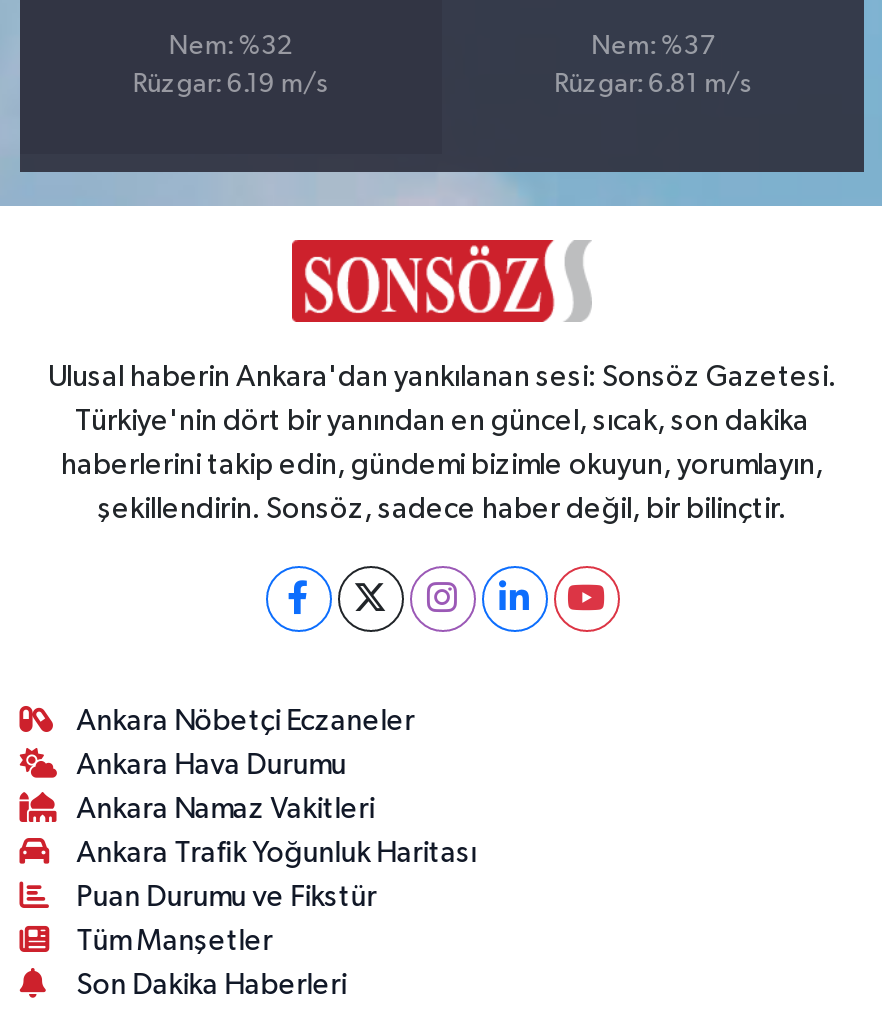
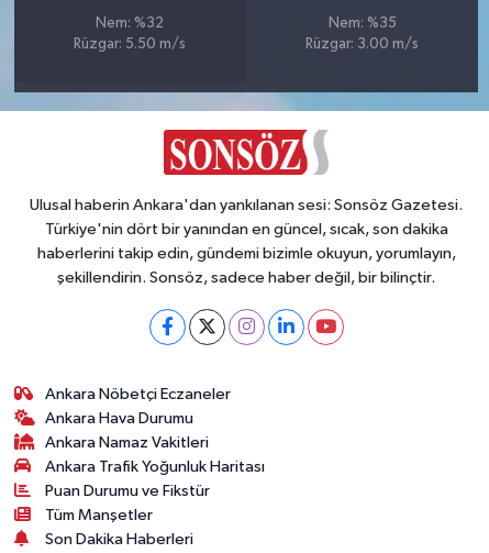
[591,33,715,59] Nem: %37 -> [328,16,396,30] Nem: %35
[133,71,329,97] Rüzgar: 6.19 m/s -> [74,37,186,51] Rüzgar: 5.50 m/s
[554,71,752,97] Rüzgar: 6.81 m/s -> [306,37,419,51] Rüzgar: 3.00 m/s

